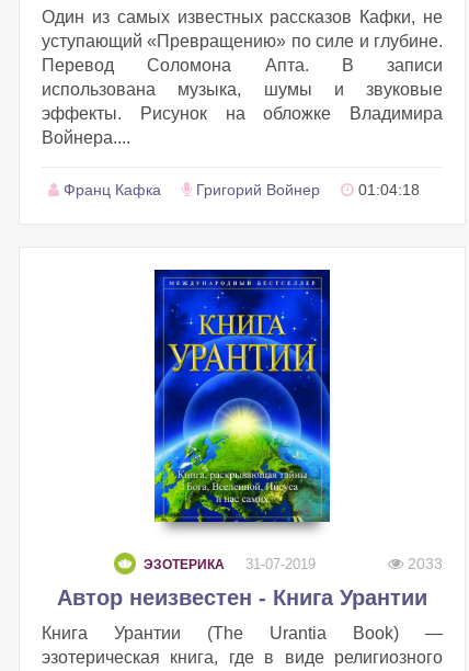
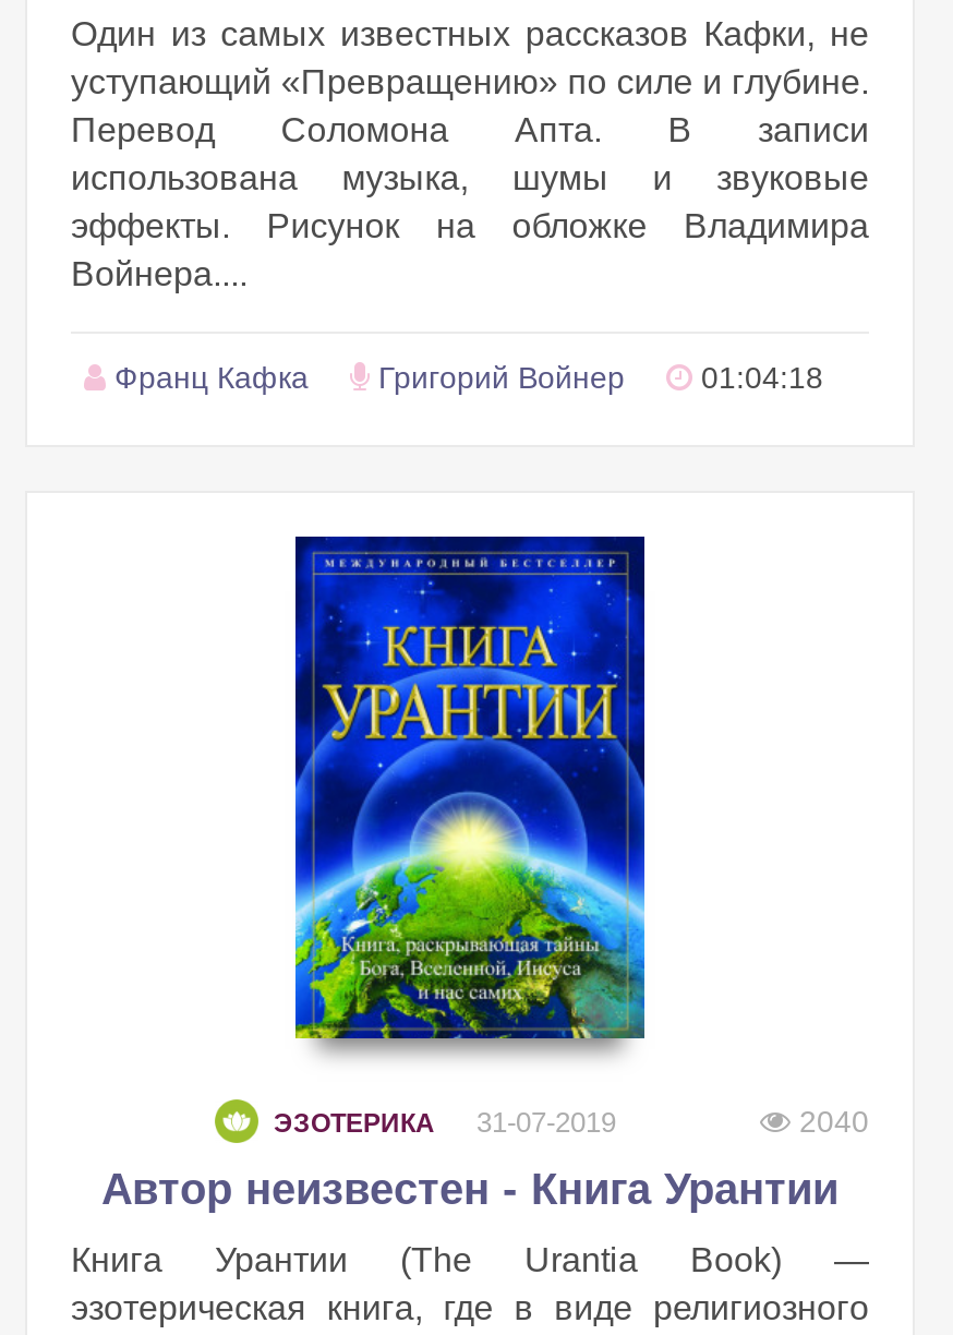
[403,555,443,573] 2033 -> [791,1104,869,1139] 2040

